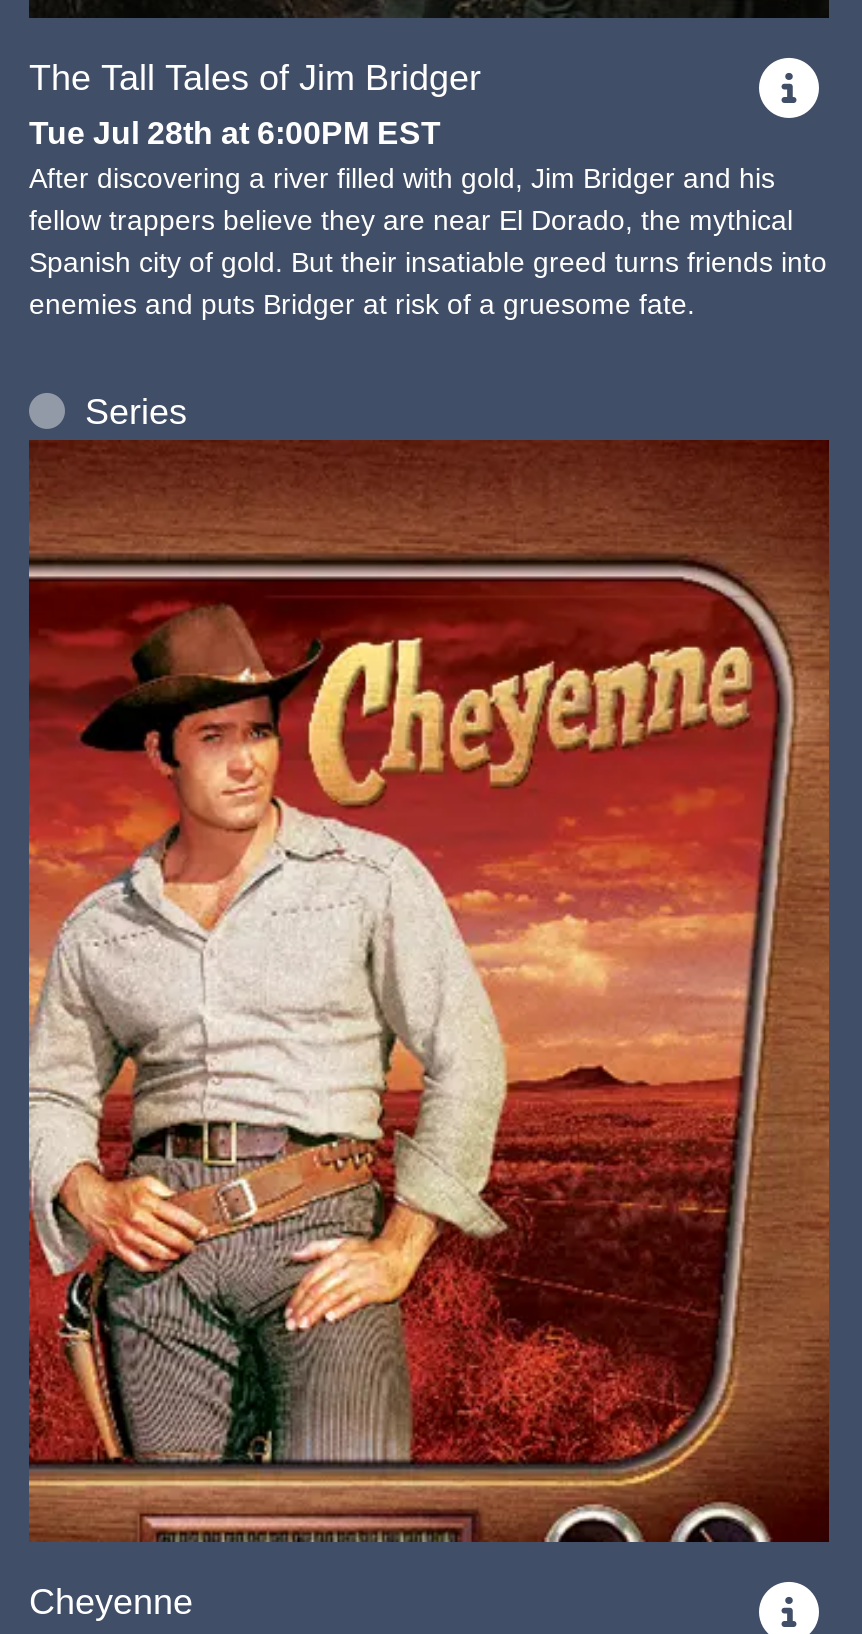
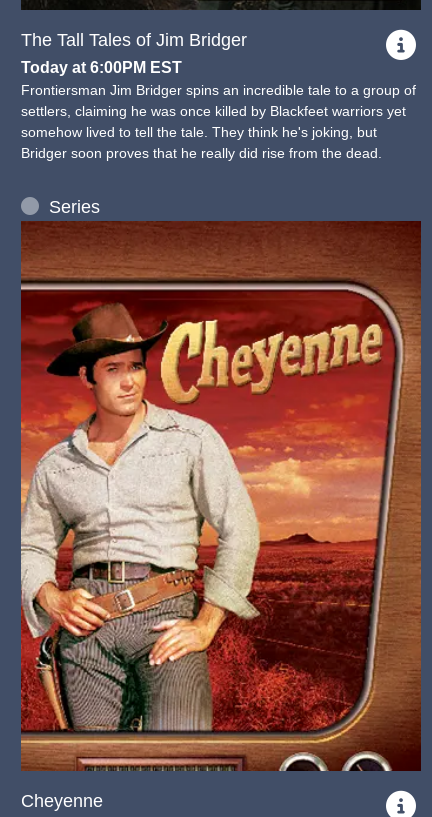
[29,117,827,321] Tue Jul 28th at 6:00PM EST | After discovering a river filled with gold, Jim Bridger and his | fellow trappers believe they are near El Dorado, the mythical | Spanish city of gold. But their insatiable greed turns friends into | enemies and puts Bridger at risk of a gruesome fate. -> [21,59,416,161] Today at 6:00PM EST | Frontiersman Jim Bridger spins an incredible tale to a group of | settlers, claiming he was once killed by Blackfeet warriors yet | somehow lived to tell the tale. They think he's joking, but | Bridger soon proves that he really did rise from the dead.

